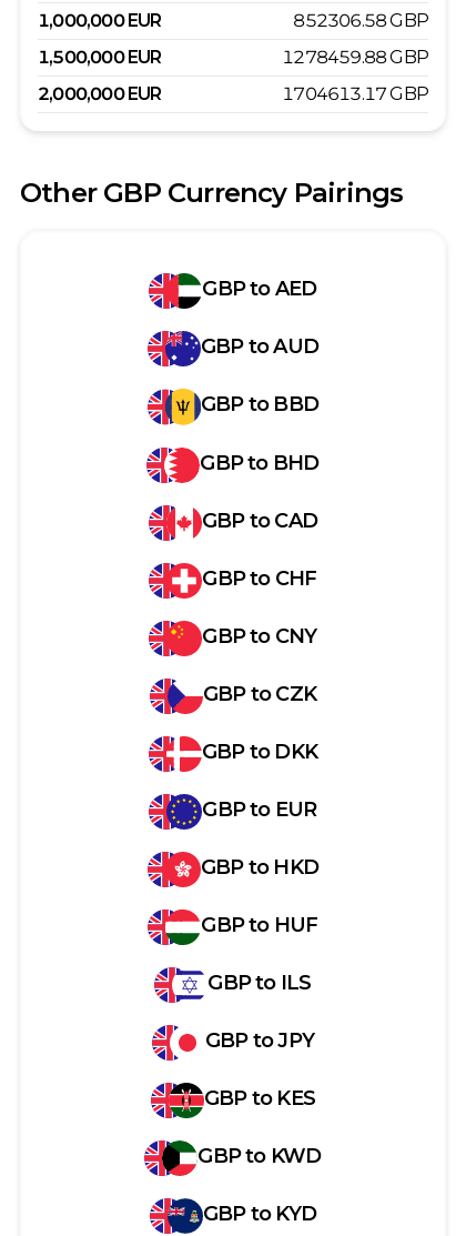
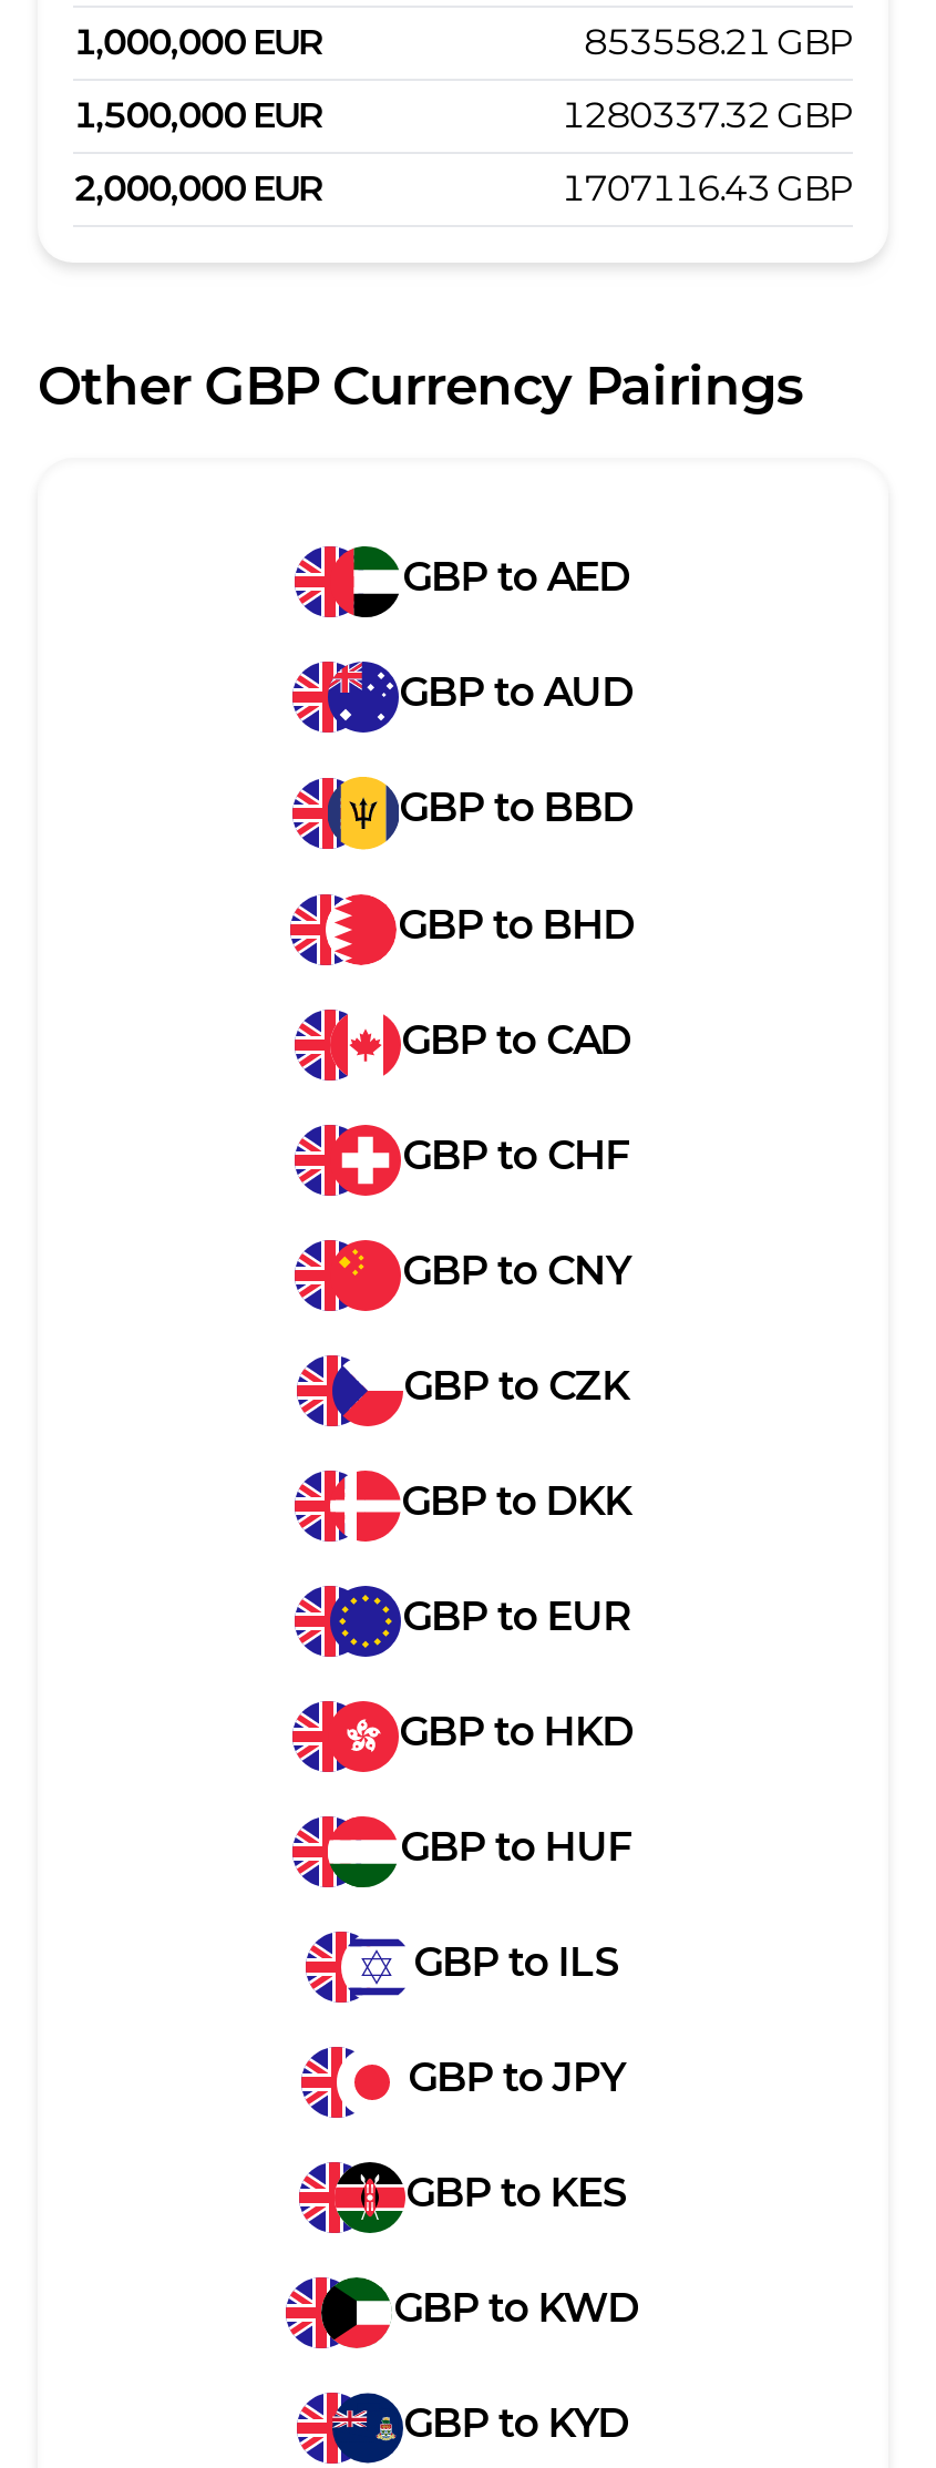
[293,10,428,31] 852306.58 GBP -> [584,21,853,63] 853558.21 GBP
[282,47,428,68] 1278459.88 GBP -> [561,94,853,136] 1280337.32 GBP
[282,83,428,104] 1704613.17 GBP -> [561,167,853,209] 1707116.43 GBP

